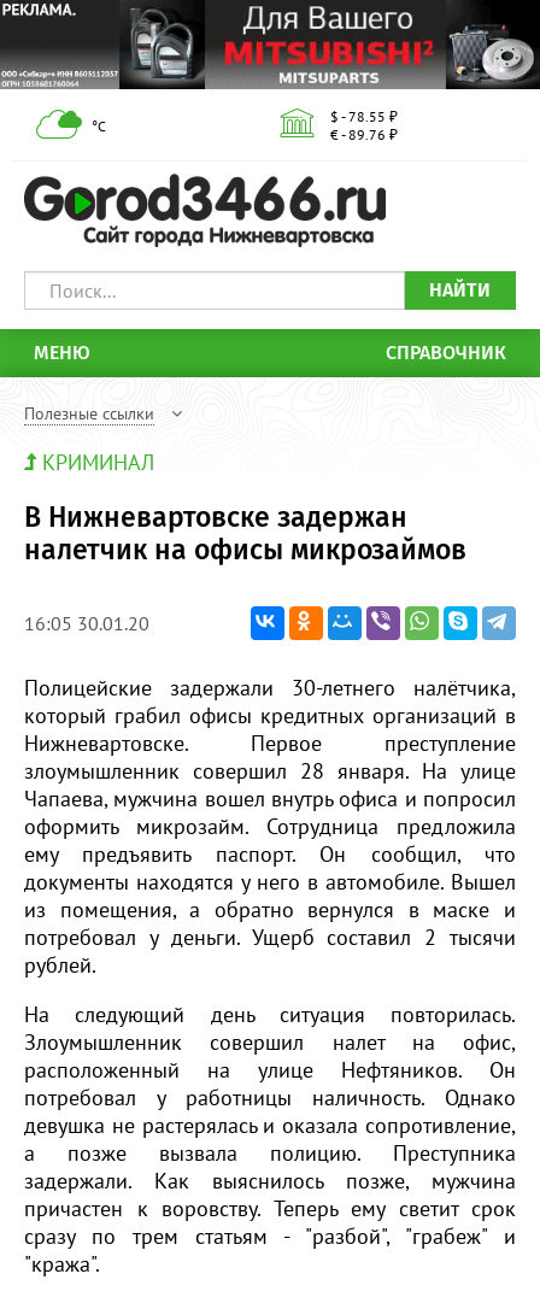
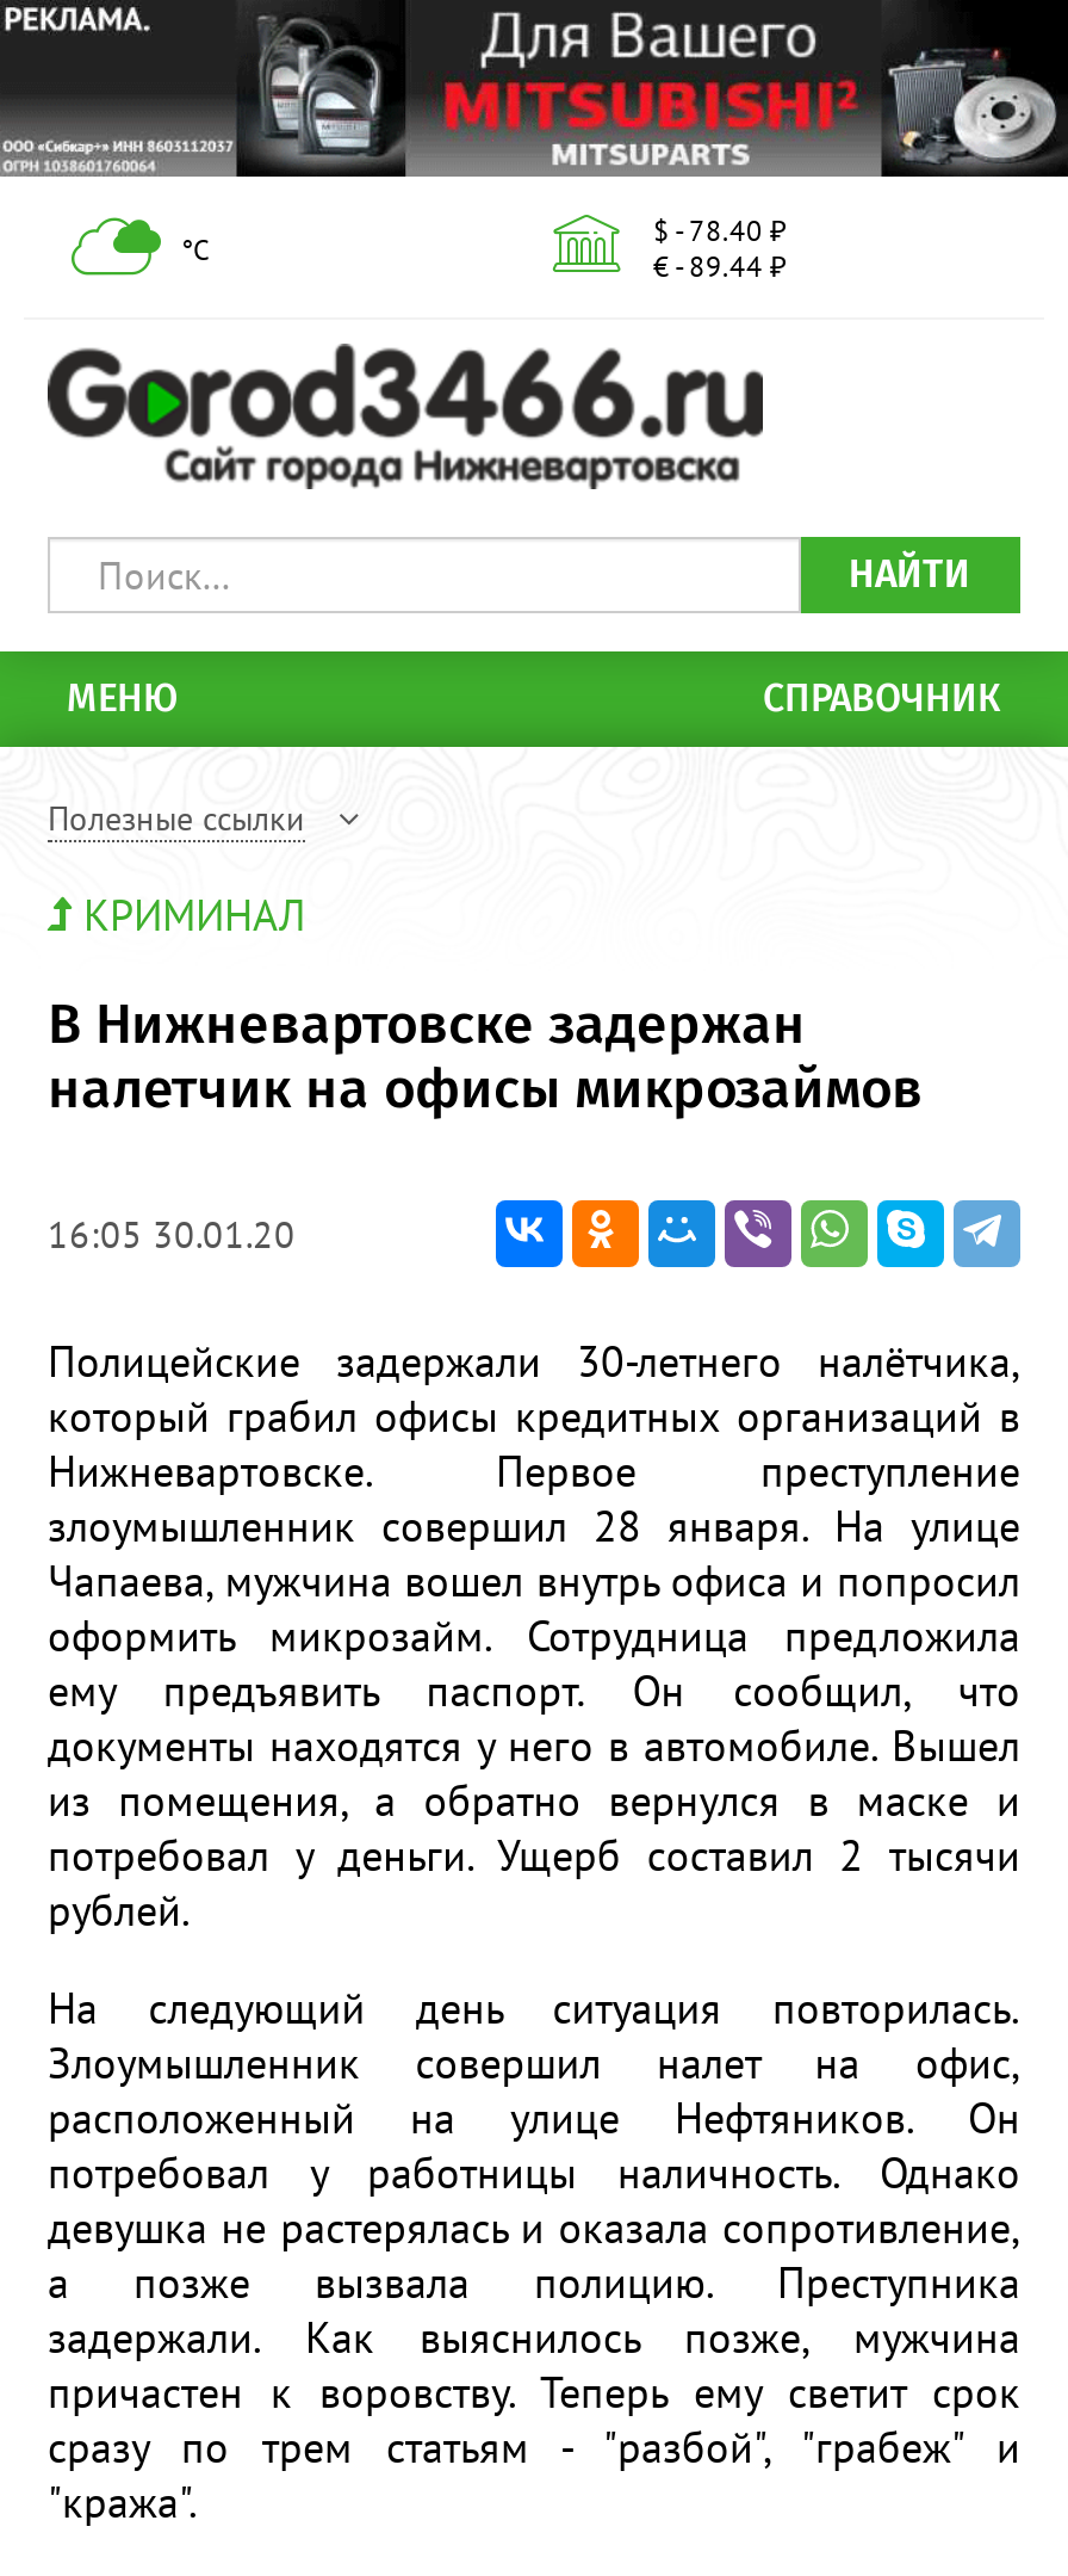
[330,107,398,125] $ - 78.55 ₽ -> [653,212,787,248] $ - 78.40 ₽
[330,125,398,143] € - 89.76 ₽ -> [653,248,787,284] € - 89.44 ₽

